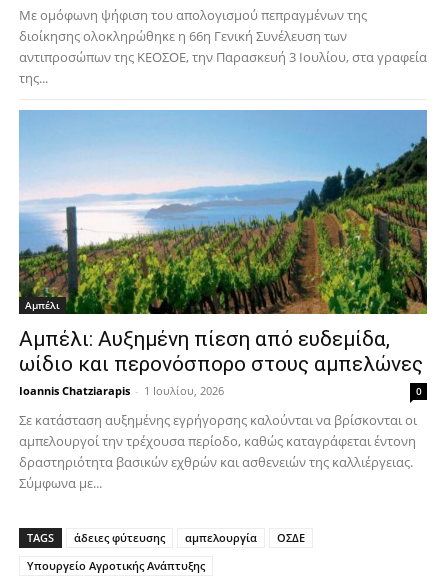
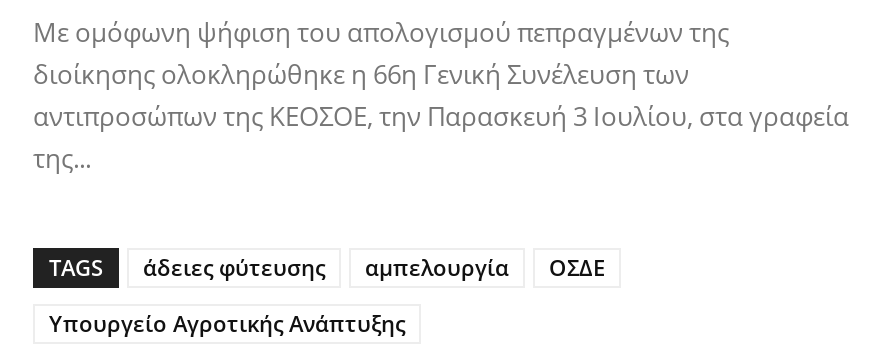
[18,109,428,492] [image] | Αμπέλι | Αμπέλι: Αυξημένη πίεση από ευδεμίδα, | ωίδιο και περονόσπορο στους αμπελώνες | Ioannis Chatziarapis - 1 Ιουλίου, 2026 | 0 | Σε κατάσταση αυξημένης εγρήγορσης καλούνται να βρίσκονται οι | αμπελουργοί την τρέχουσα περίοδο, καθώς καταγράφεται έντονη | δραστηριότητα βασικών εχθρών και ασθενειών της καλλιέργειας. | Σύμφωνα με... -> none

